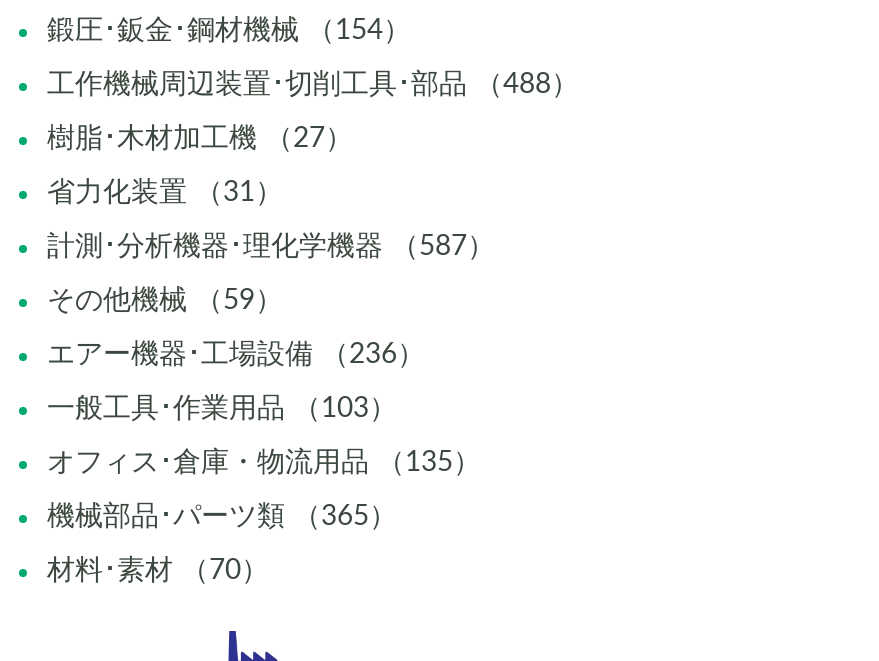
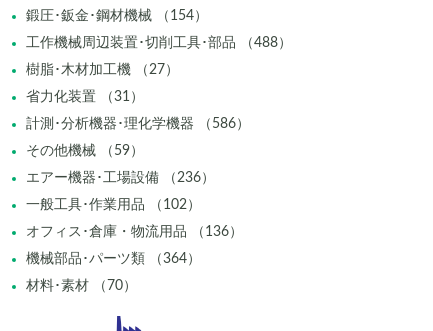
[47,234,495,262] 計測･分析機器･理化学機器 （587） -> [26,117,250,131] 計測･分析機器･理化学機器 （586）
[47,396,397,424] 一般工具･作業用品 （103） -> [26,198,201,212] 一般工具･作業用品 （102）
[47,450,481,478] オフィス･倉庫・物流用品 （135） -> [26,225,243,239] オフィス･倉庫・物流用品 （136）
[47,504,397,532] 機械部品･パーツ類 （365） -> [26,252,201,266] 機械部品･パーツ類 （364）

